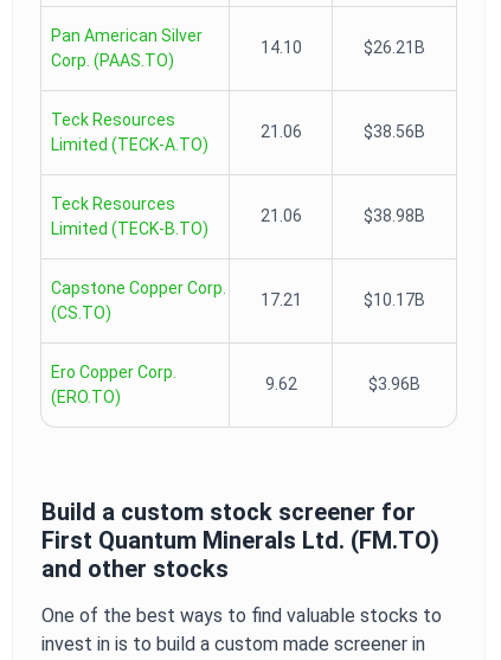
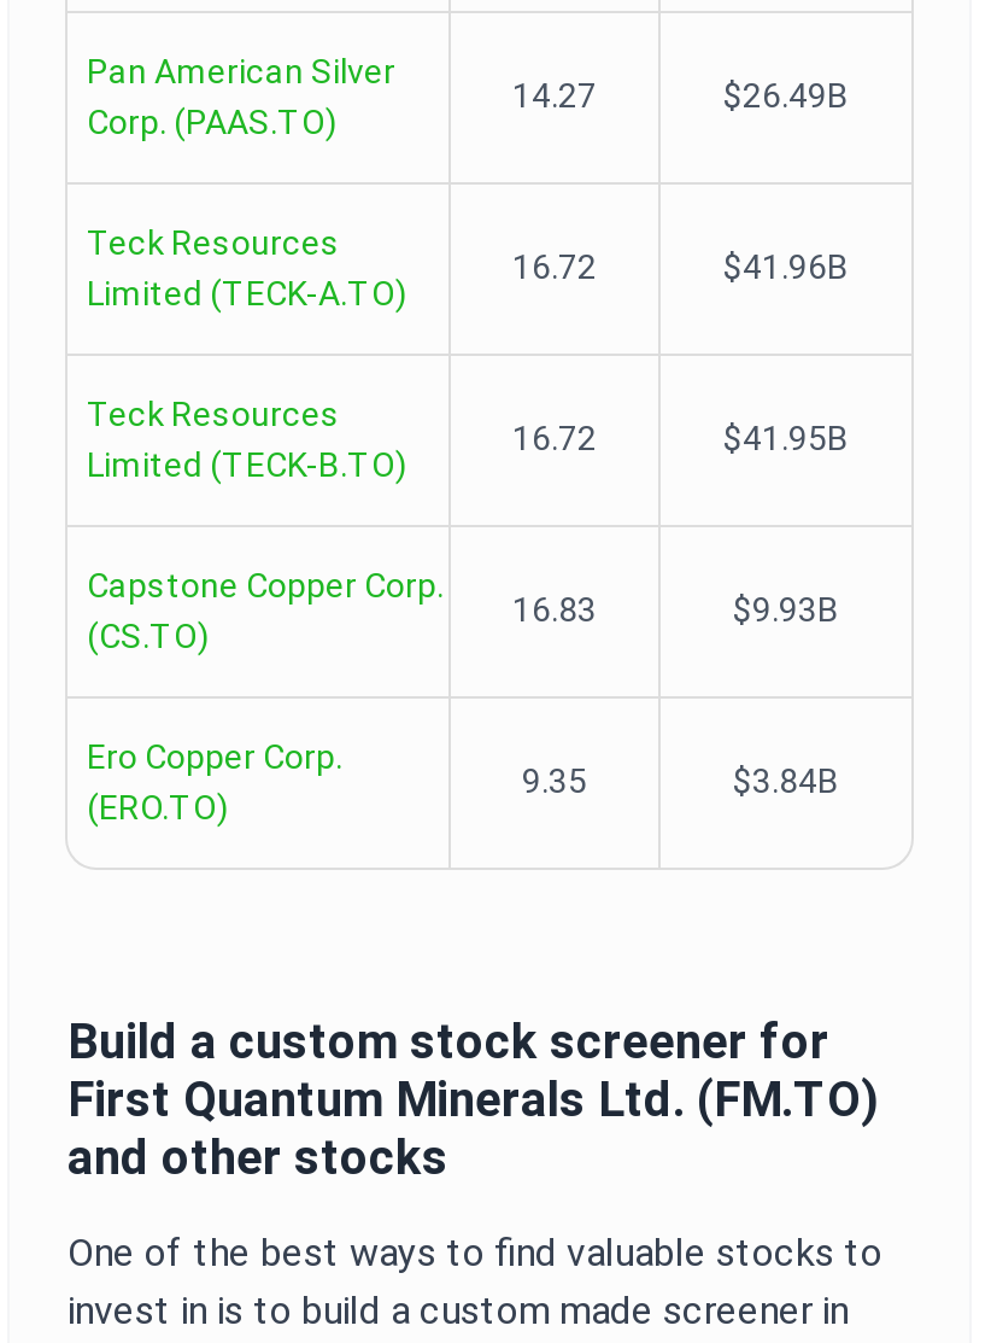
[260,38,425,57] 14.10 | $26.21B -> [512,76,849,115] 14.27 | $26.49B
[260,122,425,141] 21.06 | $38.56B -> [512,247,849,286] 16.72 | $41.96B
[260,206,425,225] 21.06 | $38.98B -> [512,419,849,457] 16.72 | $41.95B
[260,290,425,309] 17.21 | $10.17B -> [512,590,839,629] 16.83 | $9.93B
[265,374,420,393] 9.62 | $3.96B -> [522,761,839,800] 9.35 | $3.84B

